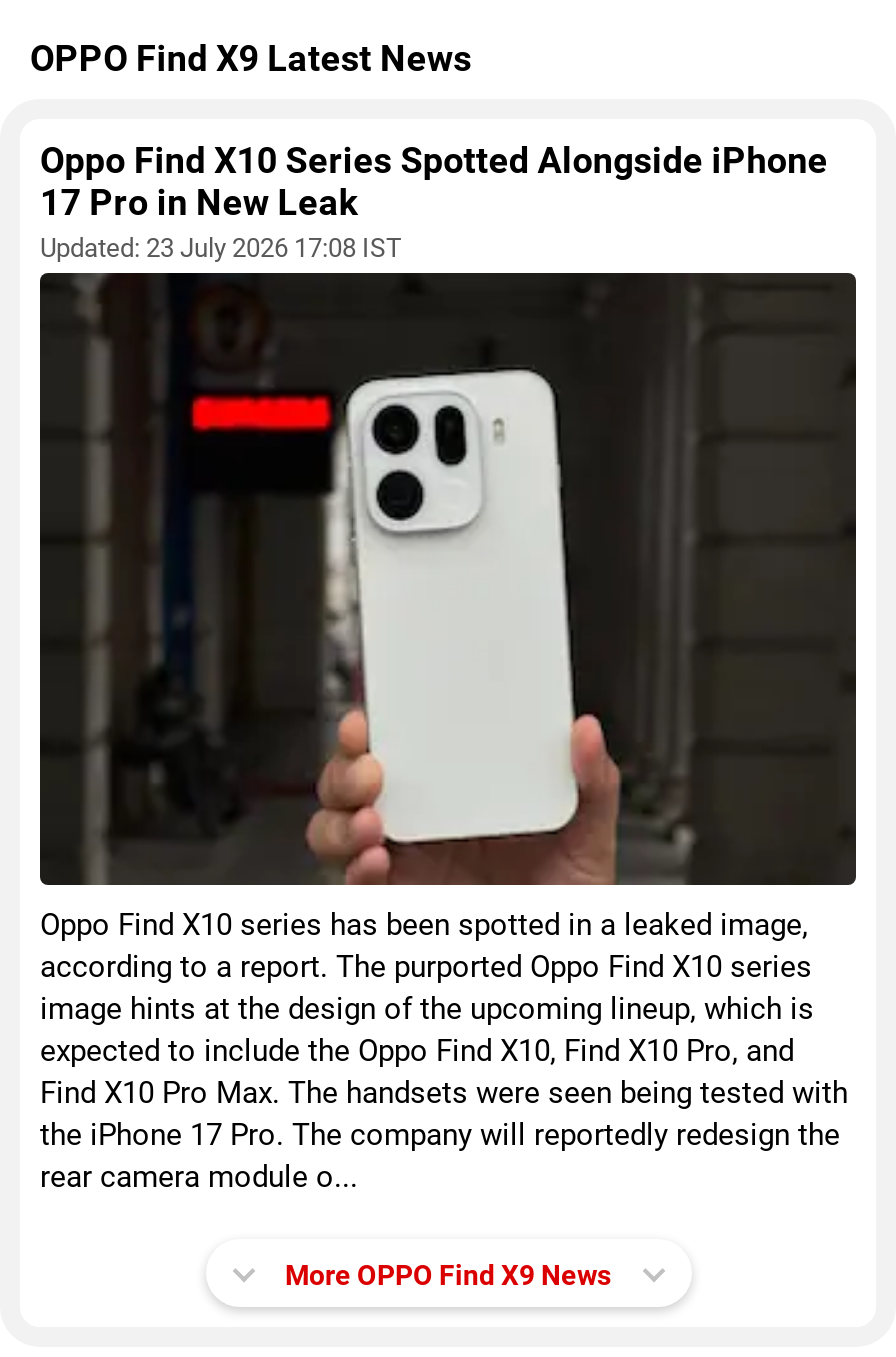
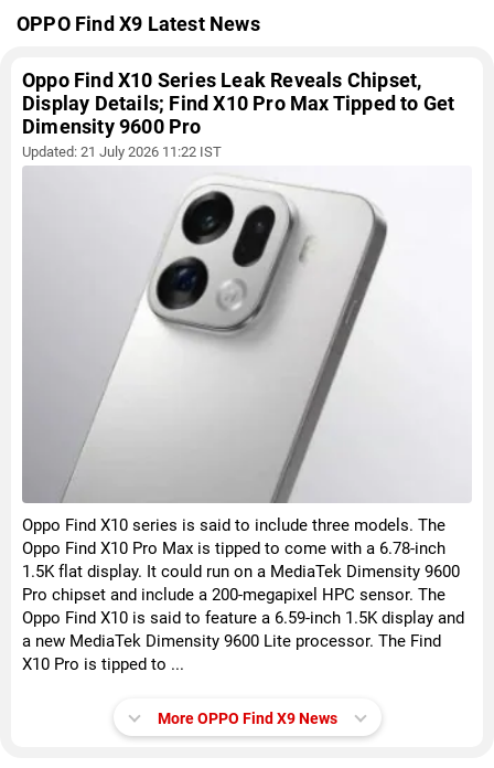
[40,139,828,263] Oppo Find X10 Series Spotted Alongside iPhone | 17 Pro in New Leak | Updated: 23 July 2026 17:08 IST -> [22,68,455,160] Oppo Find X10 Series Leak Reveals Chipset, | Display Details; Find X10 Pro Max Tipped to Get | Dimensity 9600 Pro | Updated: 21 July 2026 11:22 IST
[38,271,858,1195] [image] | Oppo Find X10 series has been spotted in a leaked image, | according to a report. The purported Oppo Find X10 series | image hints at the design of the upcoming lineup, which is | expected to include the Oppo Find X10, Find X10 Pro, and | Find X10 Pro Max. The handsets were seen being tested with | the iPhone 17 Pro. The company will reportedly redesign the | rear camera module o... -> [22,166,472,674] [image] | Oppo Find X10 series is said to include three models. The | Oppo Find X10 Pro Max is tipped to come with a 6.78-inch | 1.5K flat display. It could run on a MediaTek Dimensity 9600 | Pro chipset and include a 200-megapixel HPC sensor. The | Oppo Find X10 is said to feature a 6.59-inch 1.5K display and | a new MediaTek Dimensity 9600 Lite processor. The Find | X10 Pro is tipped to ...

